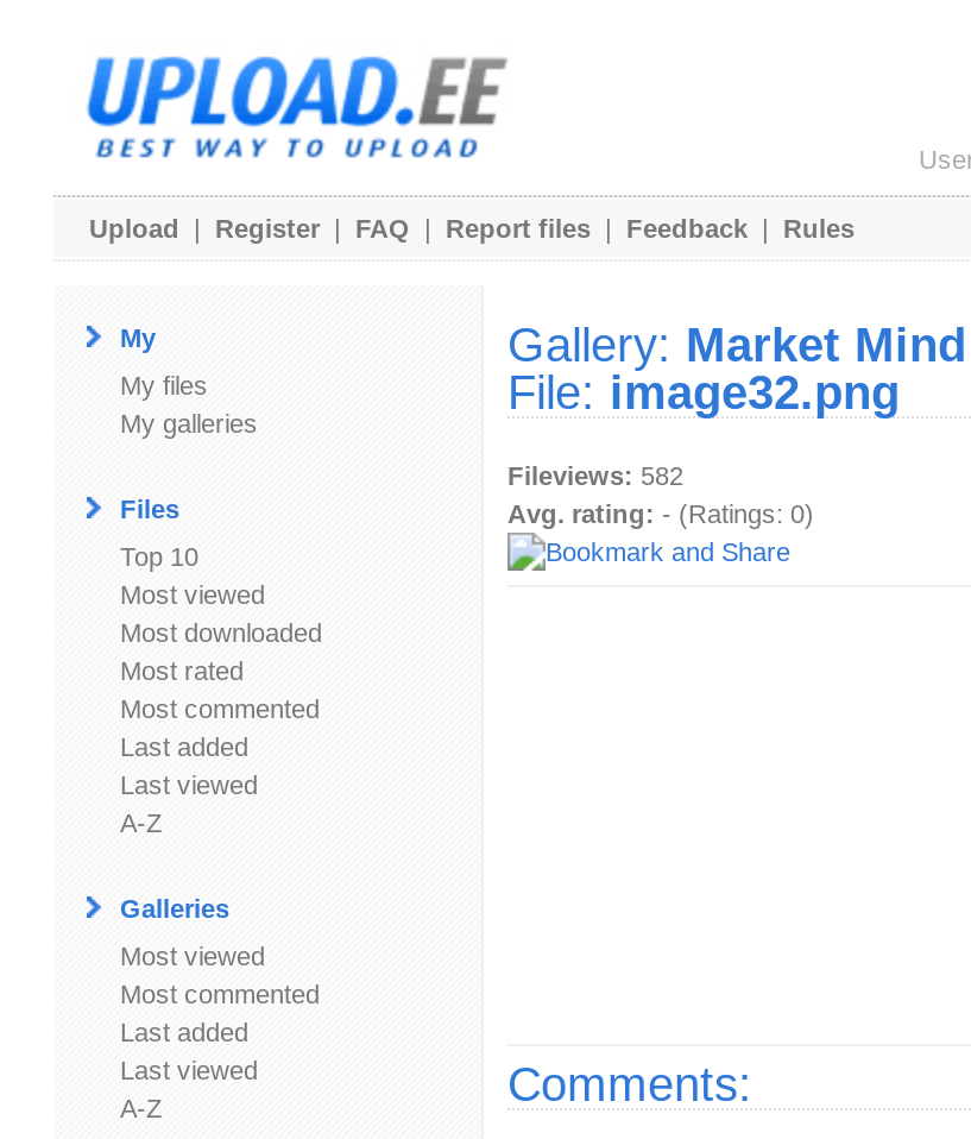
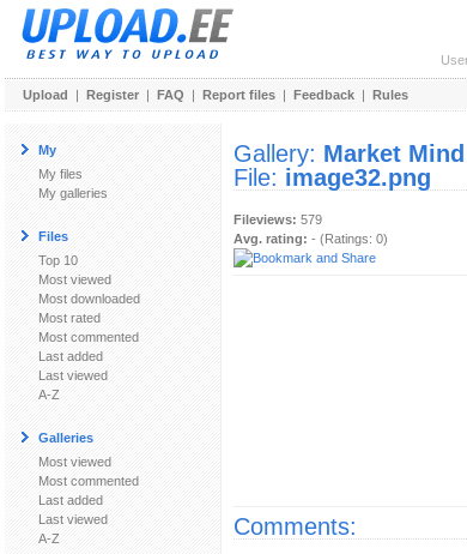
[507,461,683,490] Fileviews: 582 -> [233,212,322,227] Fileviews: 579

